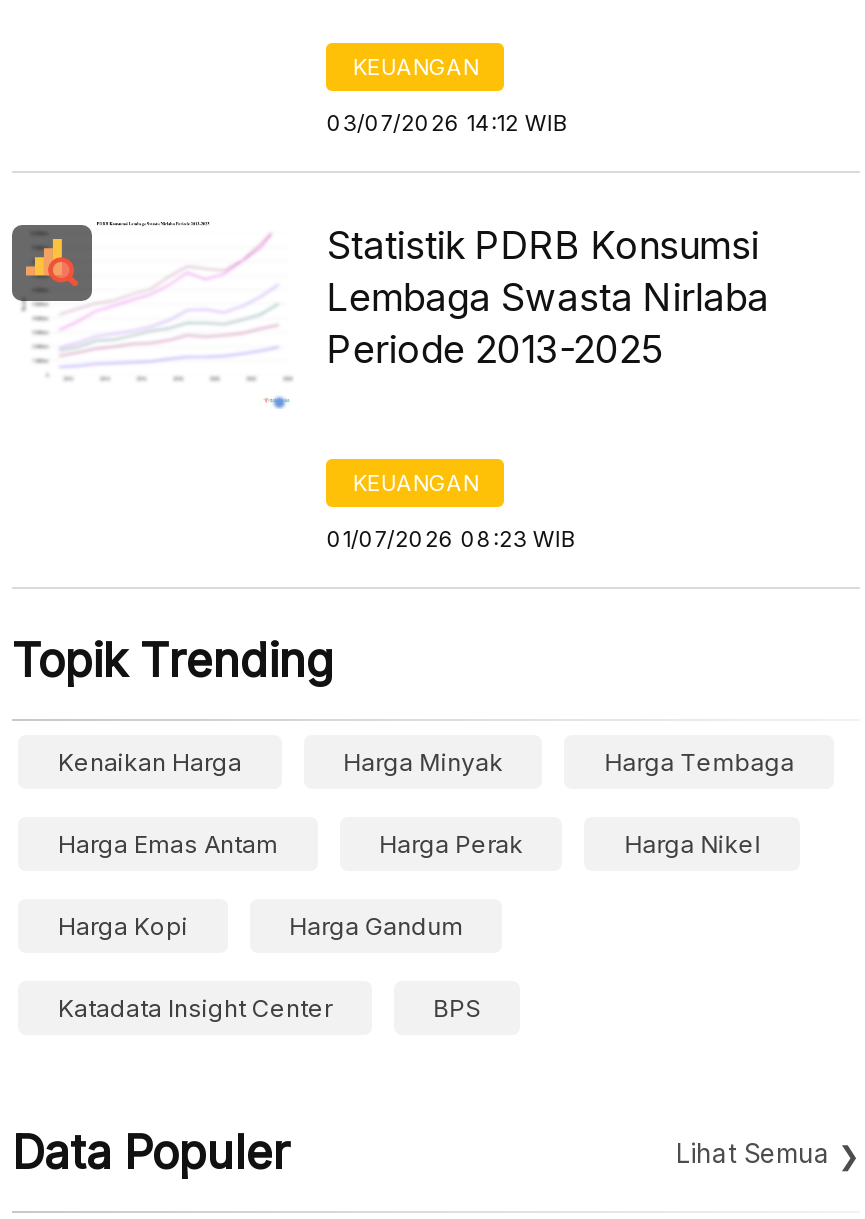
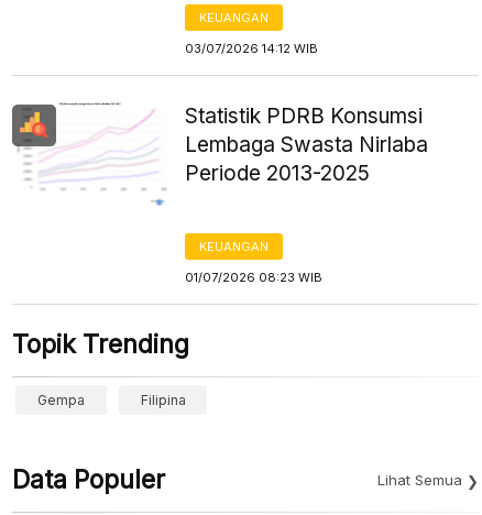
[58,747,794,1023] Kenaikan Harga | Harga Minyak | Harga Tembaga | Harga Emas Antam | Harga Perak | Harga Nikel | Harga Kopi | Harga Gandum | Katadata Insight Center | BPS -> [37,392,186,408] Gempa | Filipina

